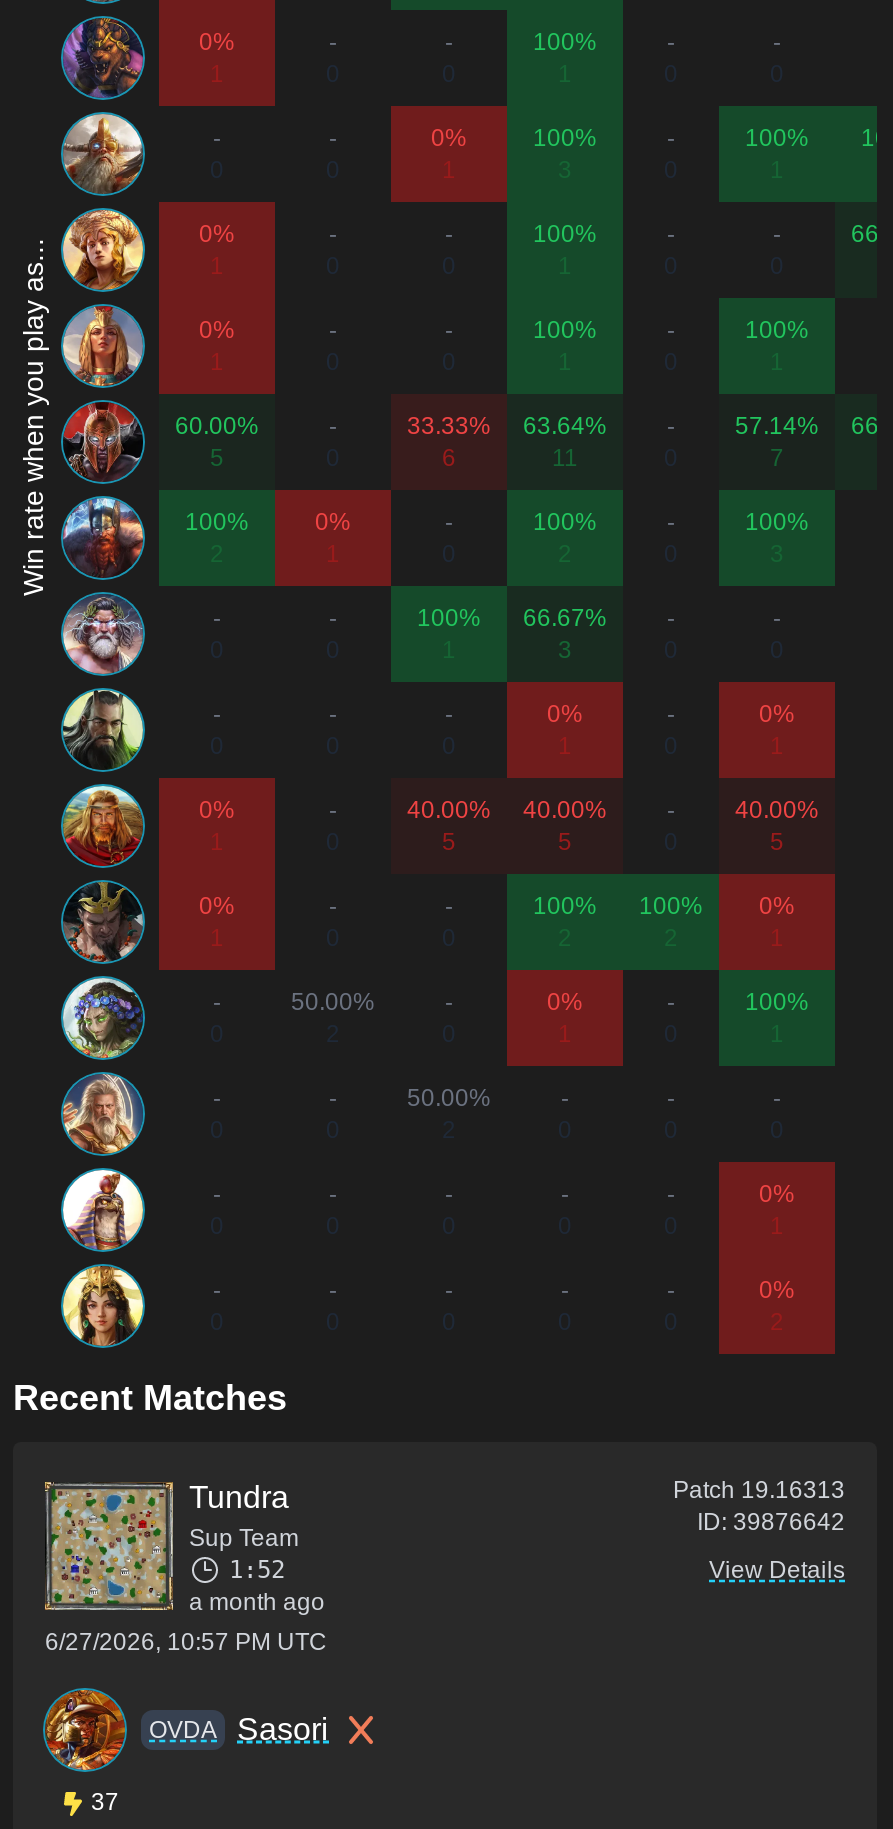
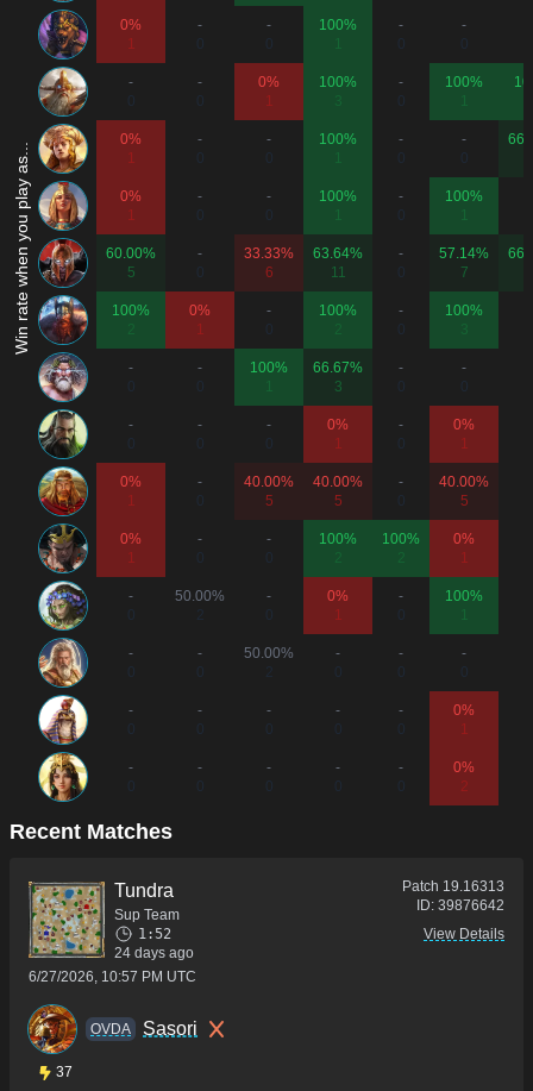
[189,1588,325,1616] a month ago -> [114,945,194,961] 24 days ago

